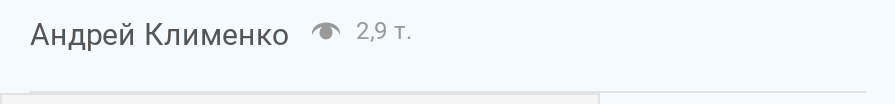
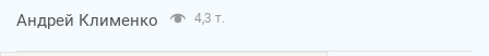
[356,16,412,44] 2,9 т. -> [194,10,225,26] 4,3 т.

